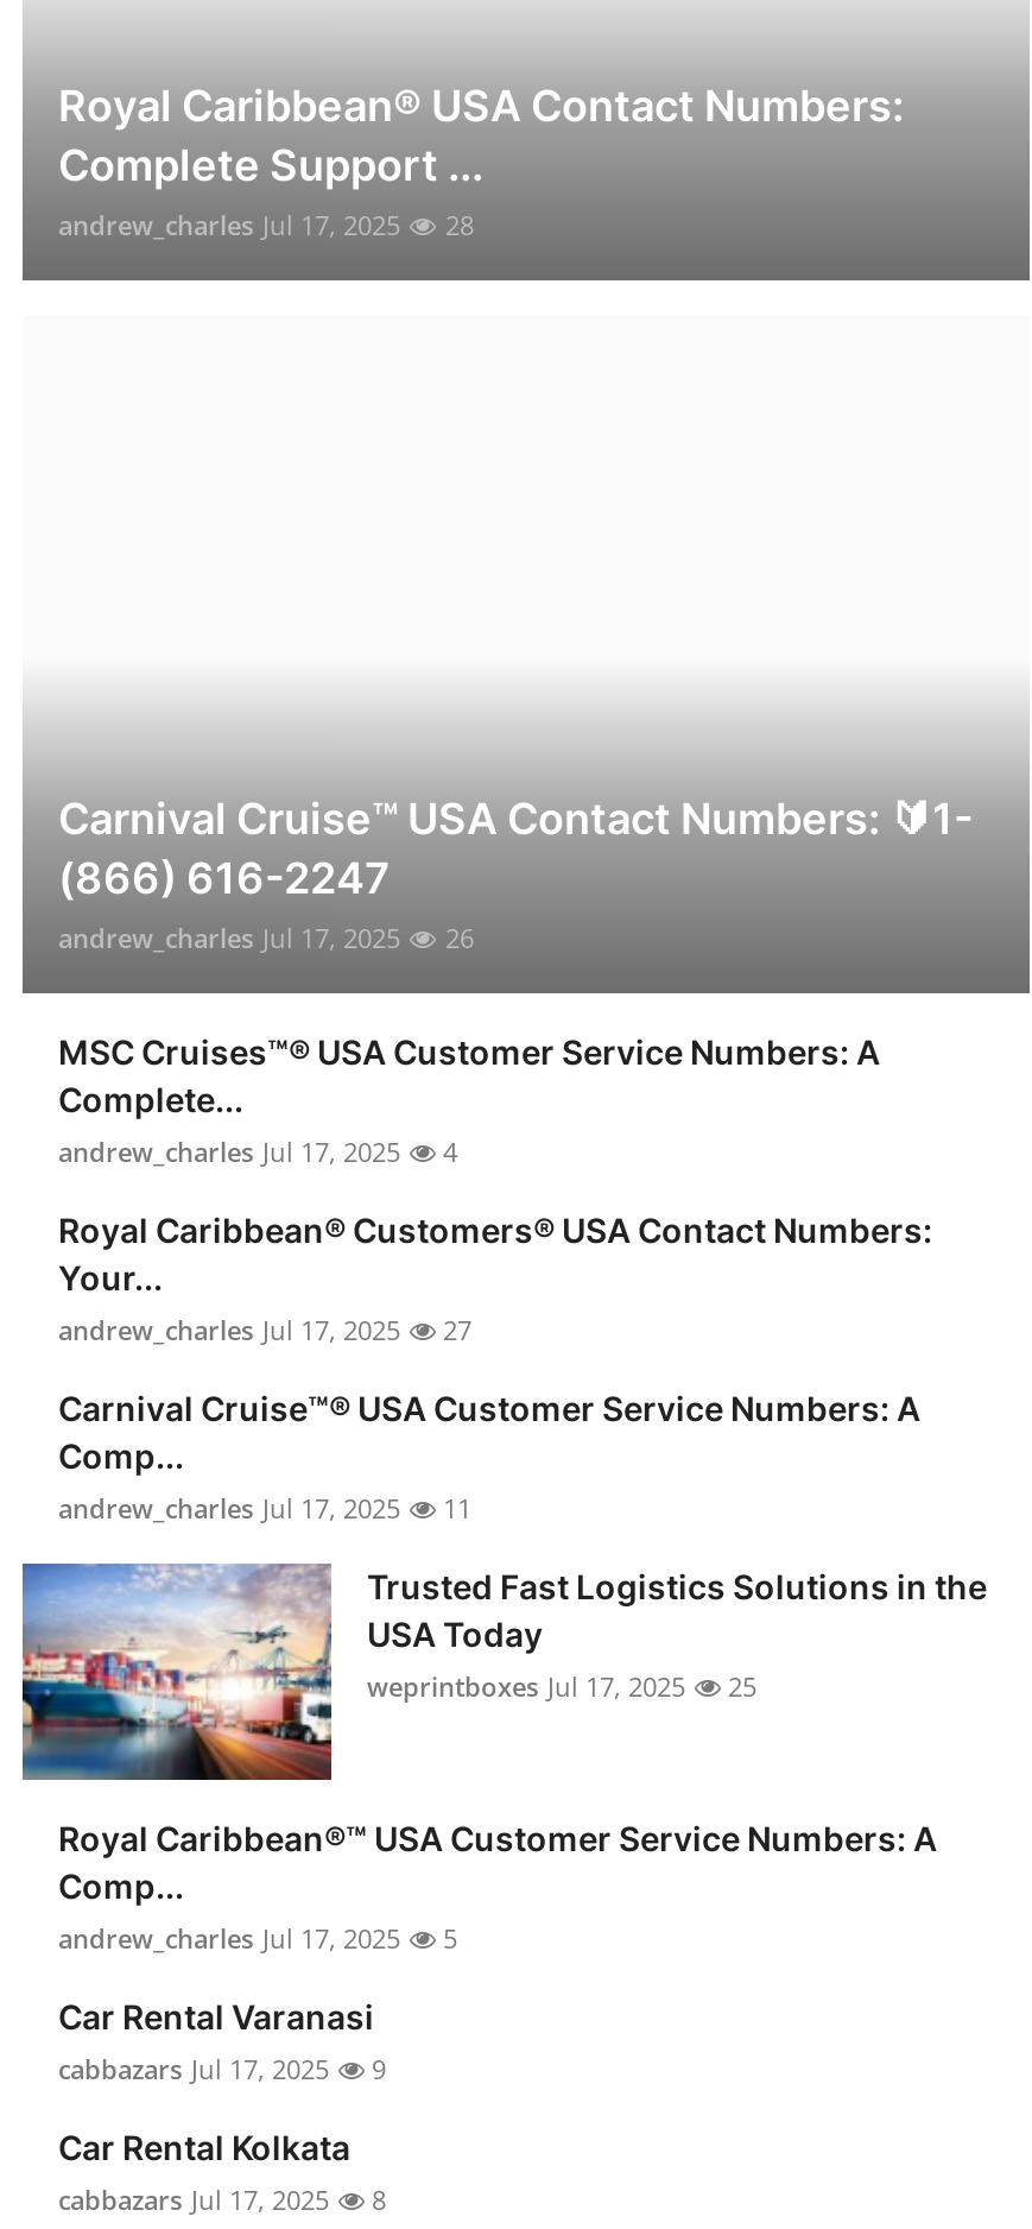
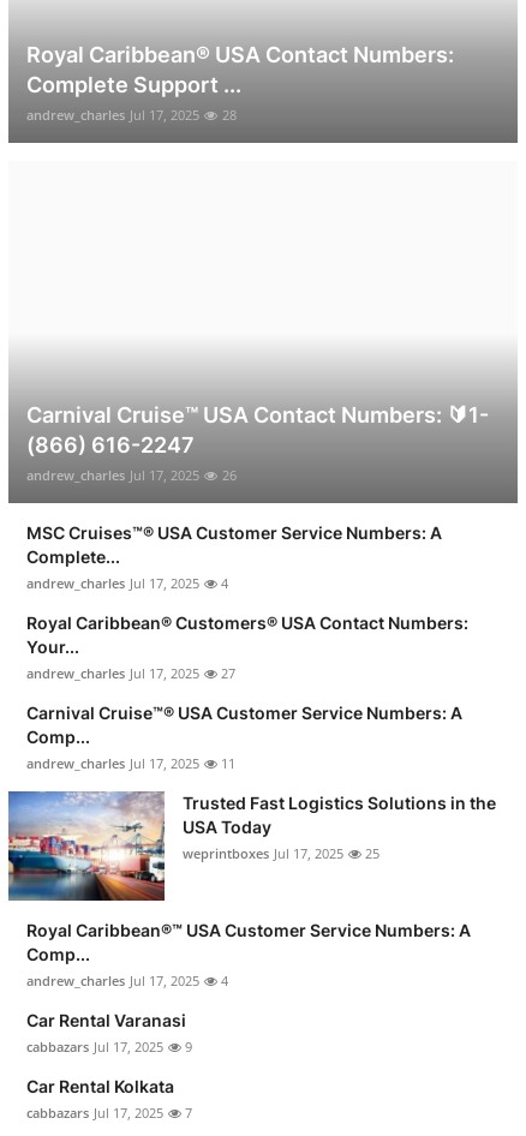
[58,1921,457,1956] andrew_charles Jul 17, 2025 5 -> [26,972,228,990] andrew_charles Jul 17, 2025 4
[58,2182,386,2218] cabbazars Jul 17, 2025 8 -> [26,1104,192,1122] cabbazars Jul 17, 2025 7

